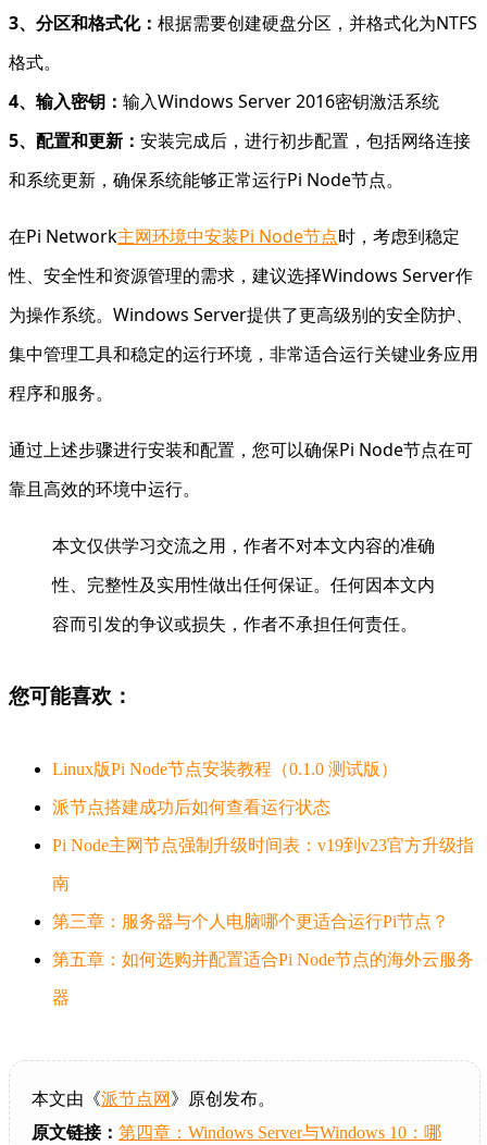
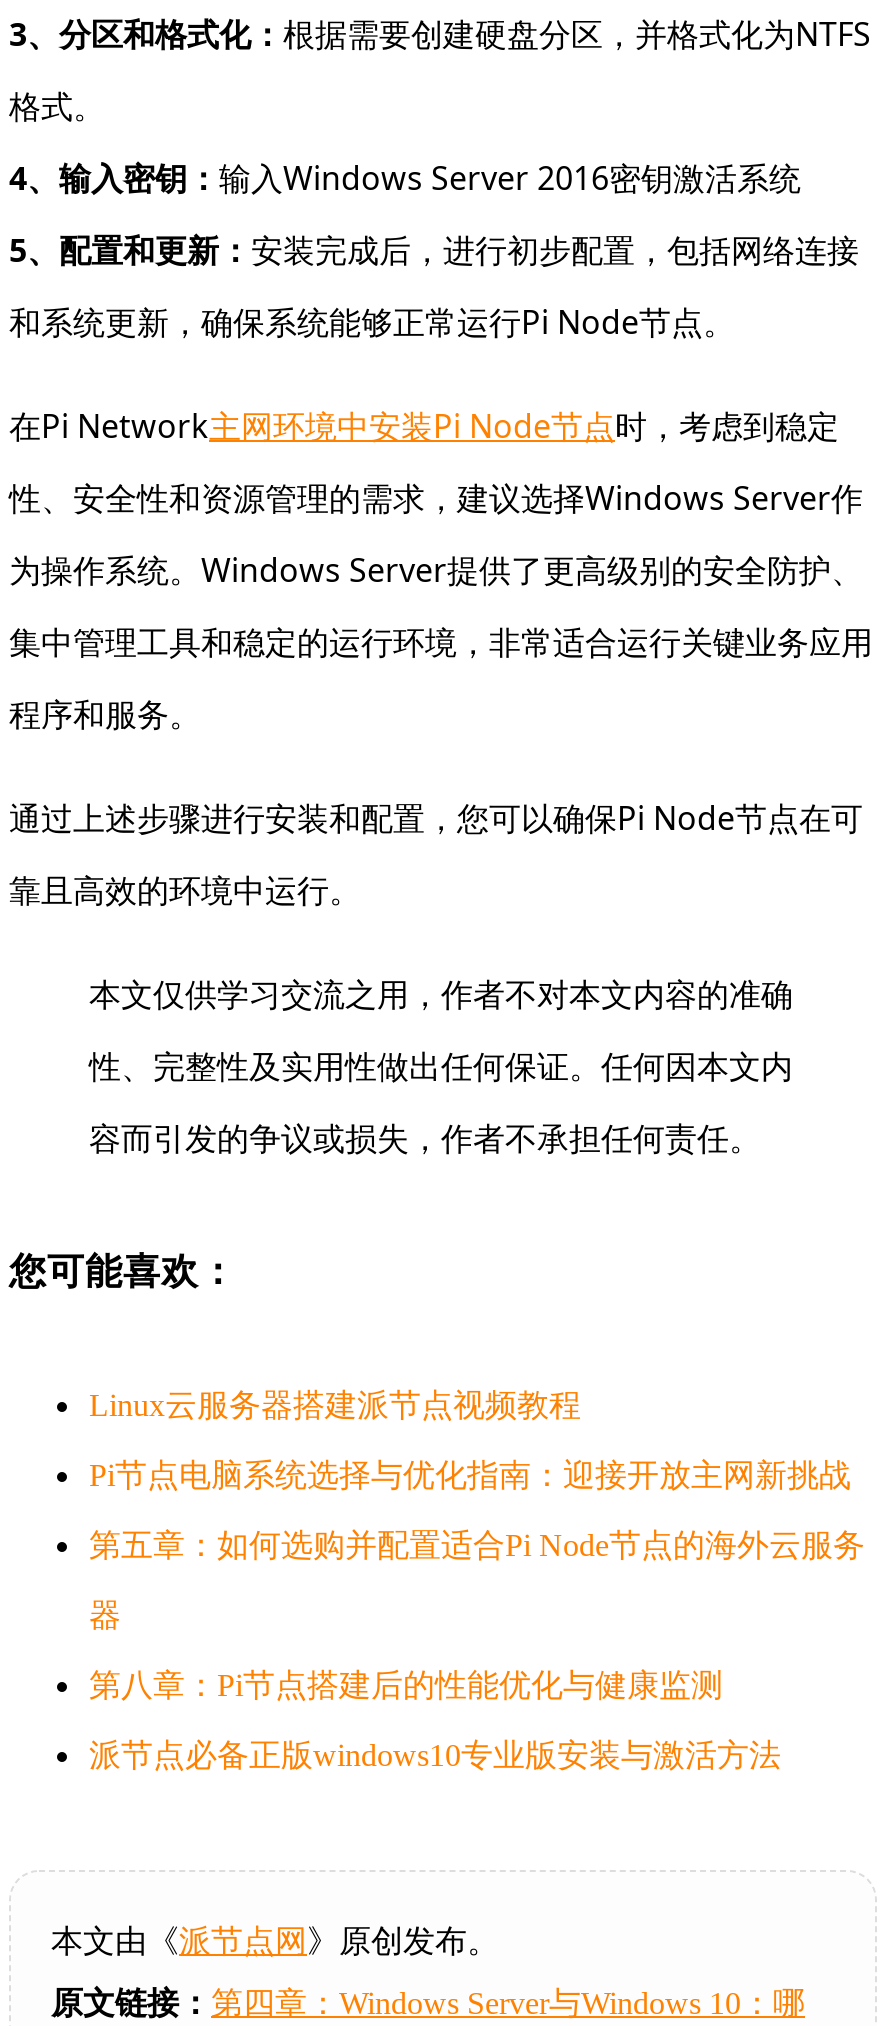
[52,760,474,931] Linux版Pi Node节点安装教程（0.1.0 测试版） | 派节点搭建成功后如何查看运行状态 | Pi Node主网节点强制升级时间表：v19到v23官方升级指 | 南 | 第三章：服务器与个人电脑哪个更适合运行Pi节点？ -> [89,1389,851,1493] Linux云服务器搭建派节点视频教程 | Pi节点电脑系统选择与优化指南：迎接开放主网新挑战
moved [52,951,474,1007] -> [89,1529,865,1633]: 第五章：如何选购并配置适合Pi Node节点的海外云服务 | 器
none -> [89,1669,781,1773] 第八章：Pi节点搭建后的性能优化与健康监测 | 派节点必备正版windows10专业版安装与激活方法

